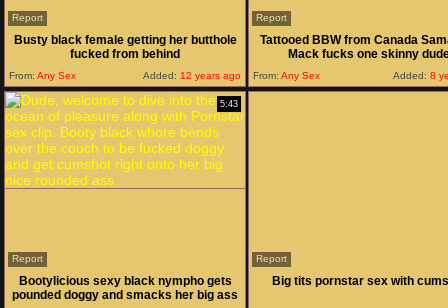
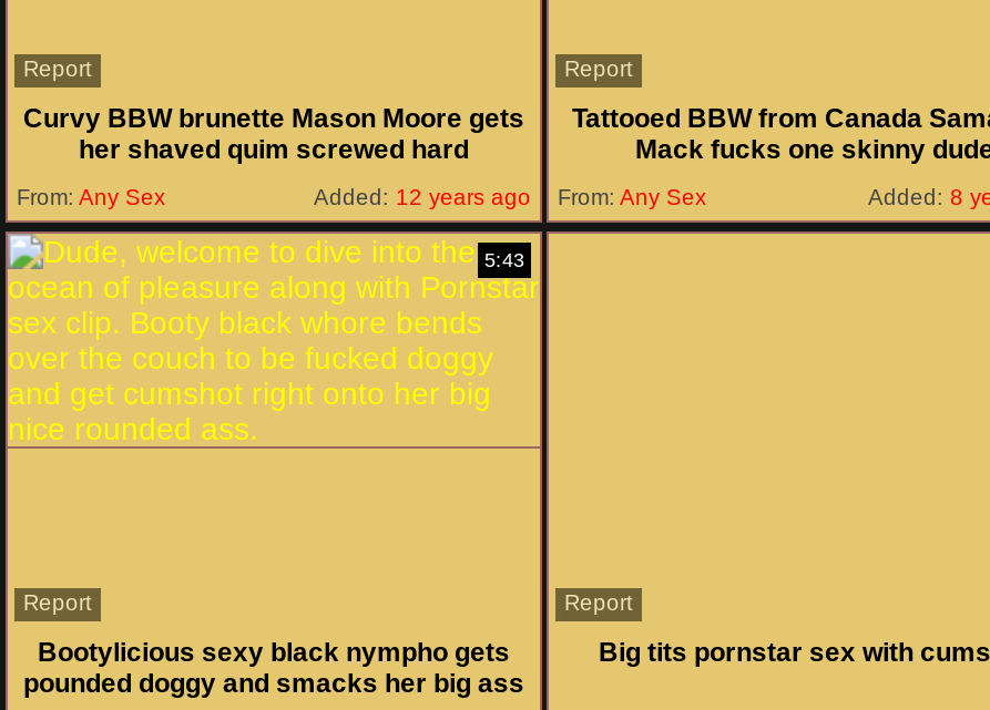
[13,33,236,61] Busty black female getting her butthole | fucked from behind -> [23,103,524,165] Curvy BBW brunette Mason Moore gets | her shaved quim screwed hard

